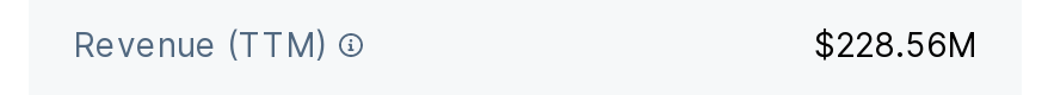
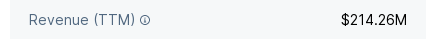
[814,24,976,64] $228.56M -> [341,11,407,28] $214.26M

